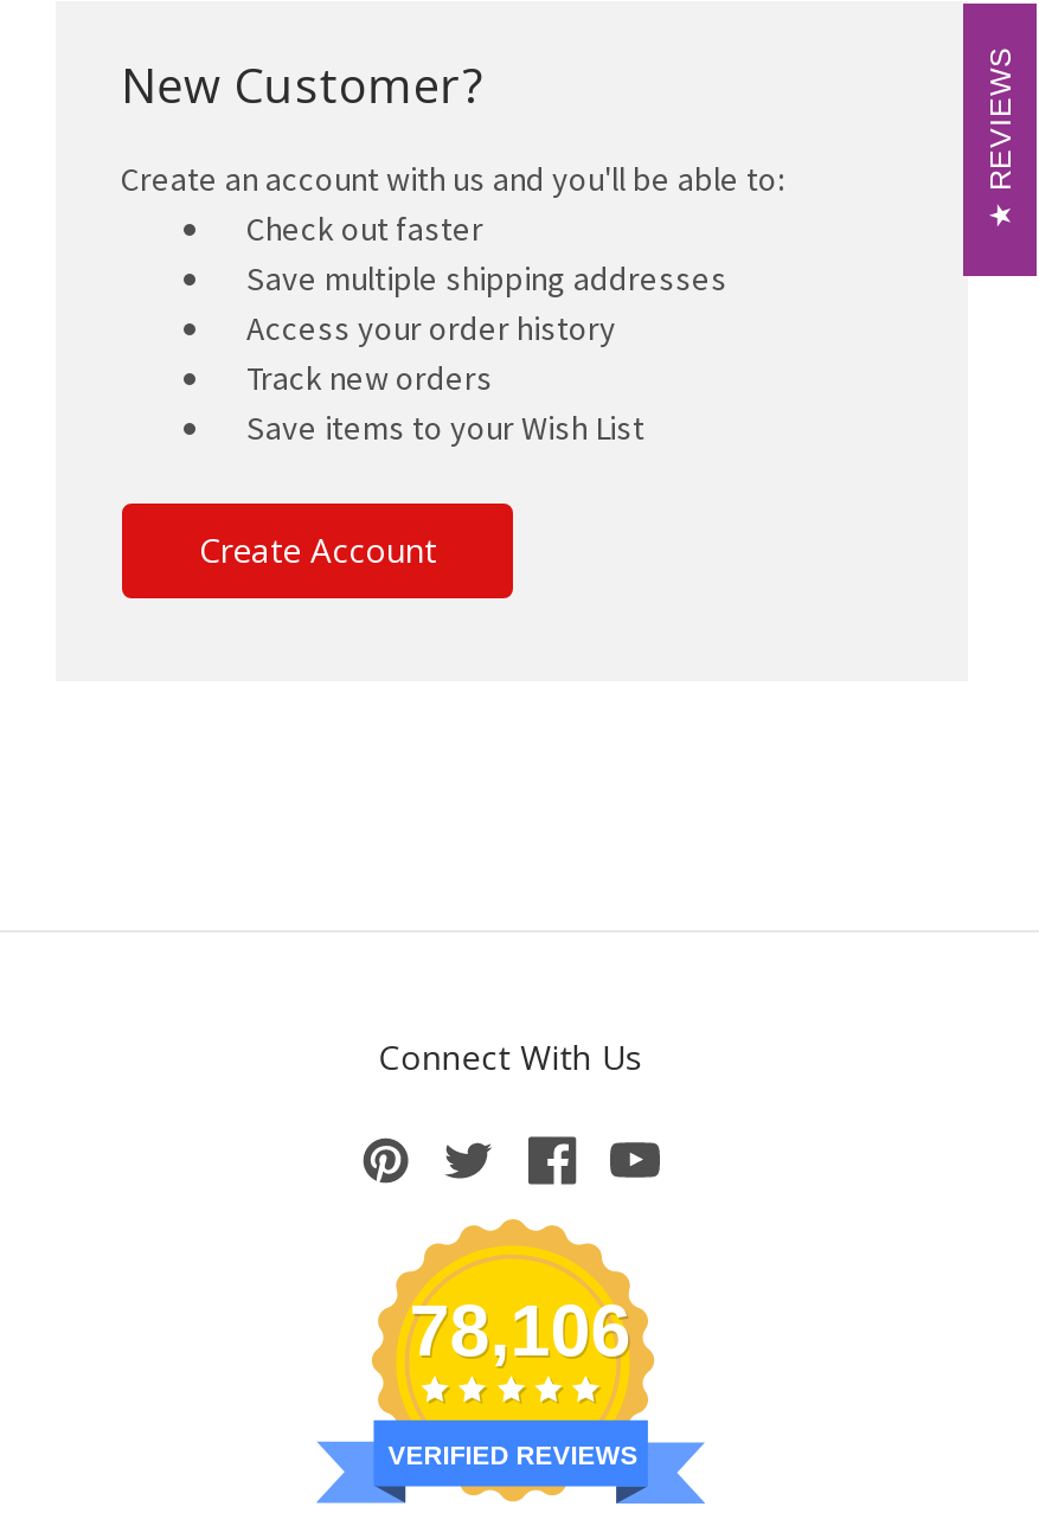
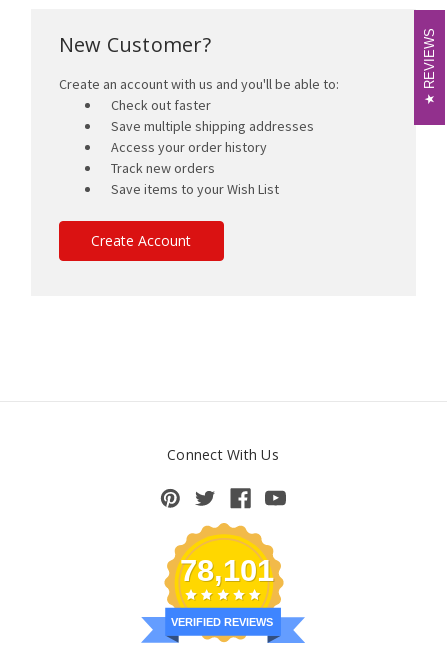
[408,1289,630,1371] 78,106 -> [180,553,274,588] 78,101

